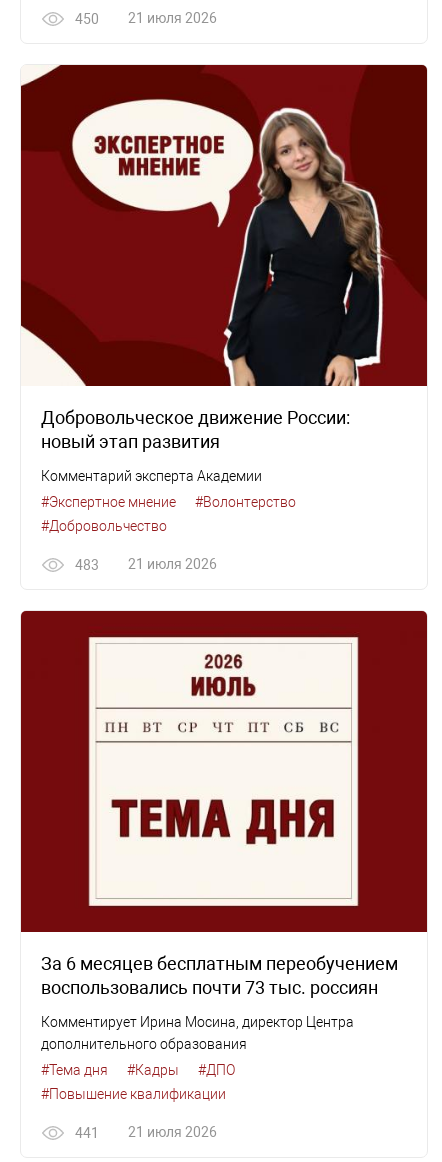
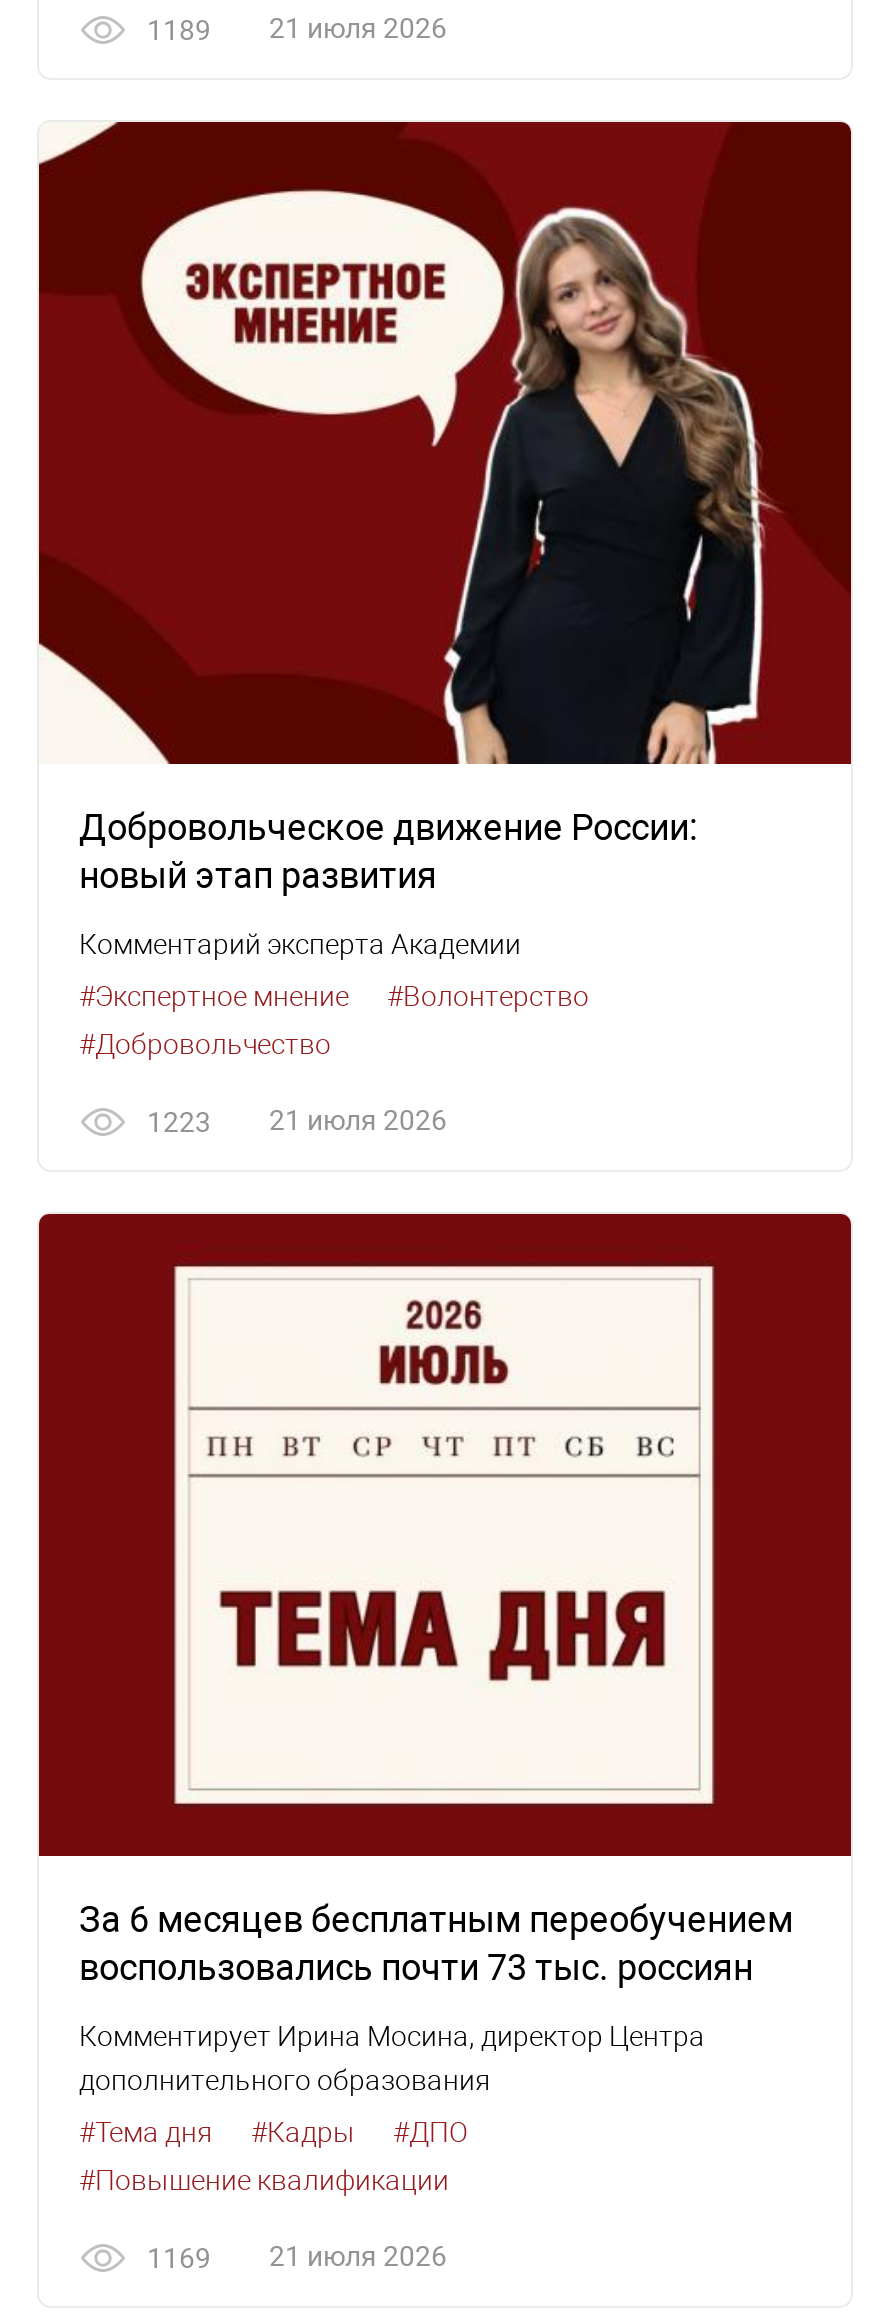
[75,10,217,27] 450 21 июля 2026 -> [147,11,447,45] 1189 21 июля 2026
[75,556,217,573] 483 21 июля 2026 -> [147,1104,447,1138] 1223 21 июля 2026
[75,1124,217,1141] 441 21 июля 2026 -> [147,2241,447,2275] 1169 21 июля 2026

